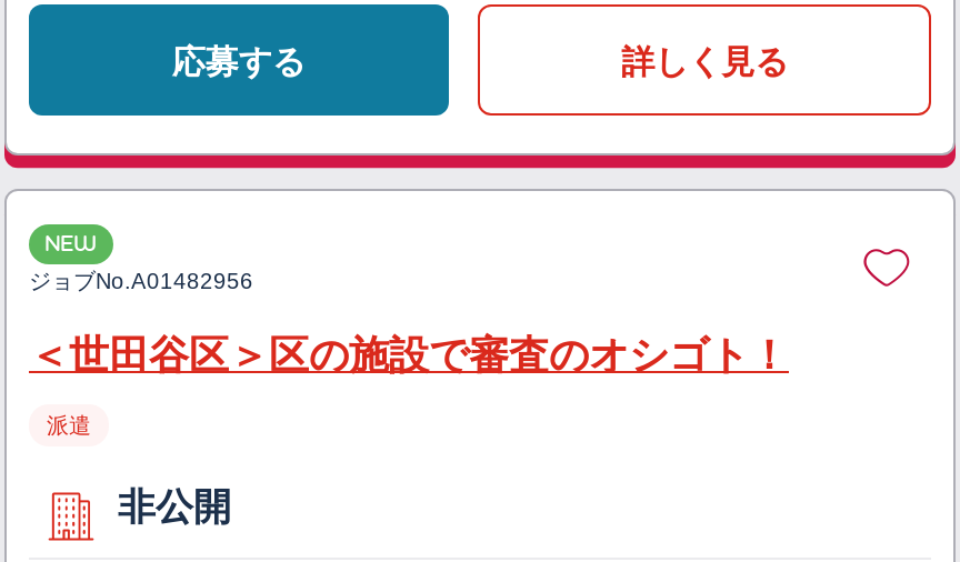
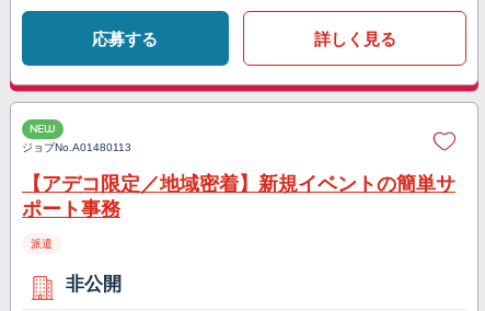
[29,269,253,294] ジョブNo. A01482956 -> [22,142,131,154] ジョブNo. A01480113
[29,334,789,378] ＜世田谷区＞区の施設で審査のオシゴト！ -> [22,173,455,220] 【アデコ限定／地域密着】新規イベントの簡単サ | ポート事務

